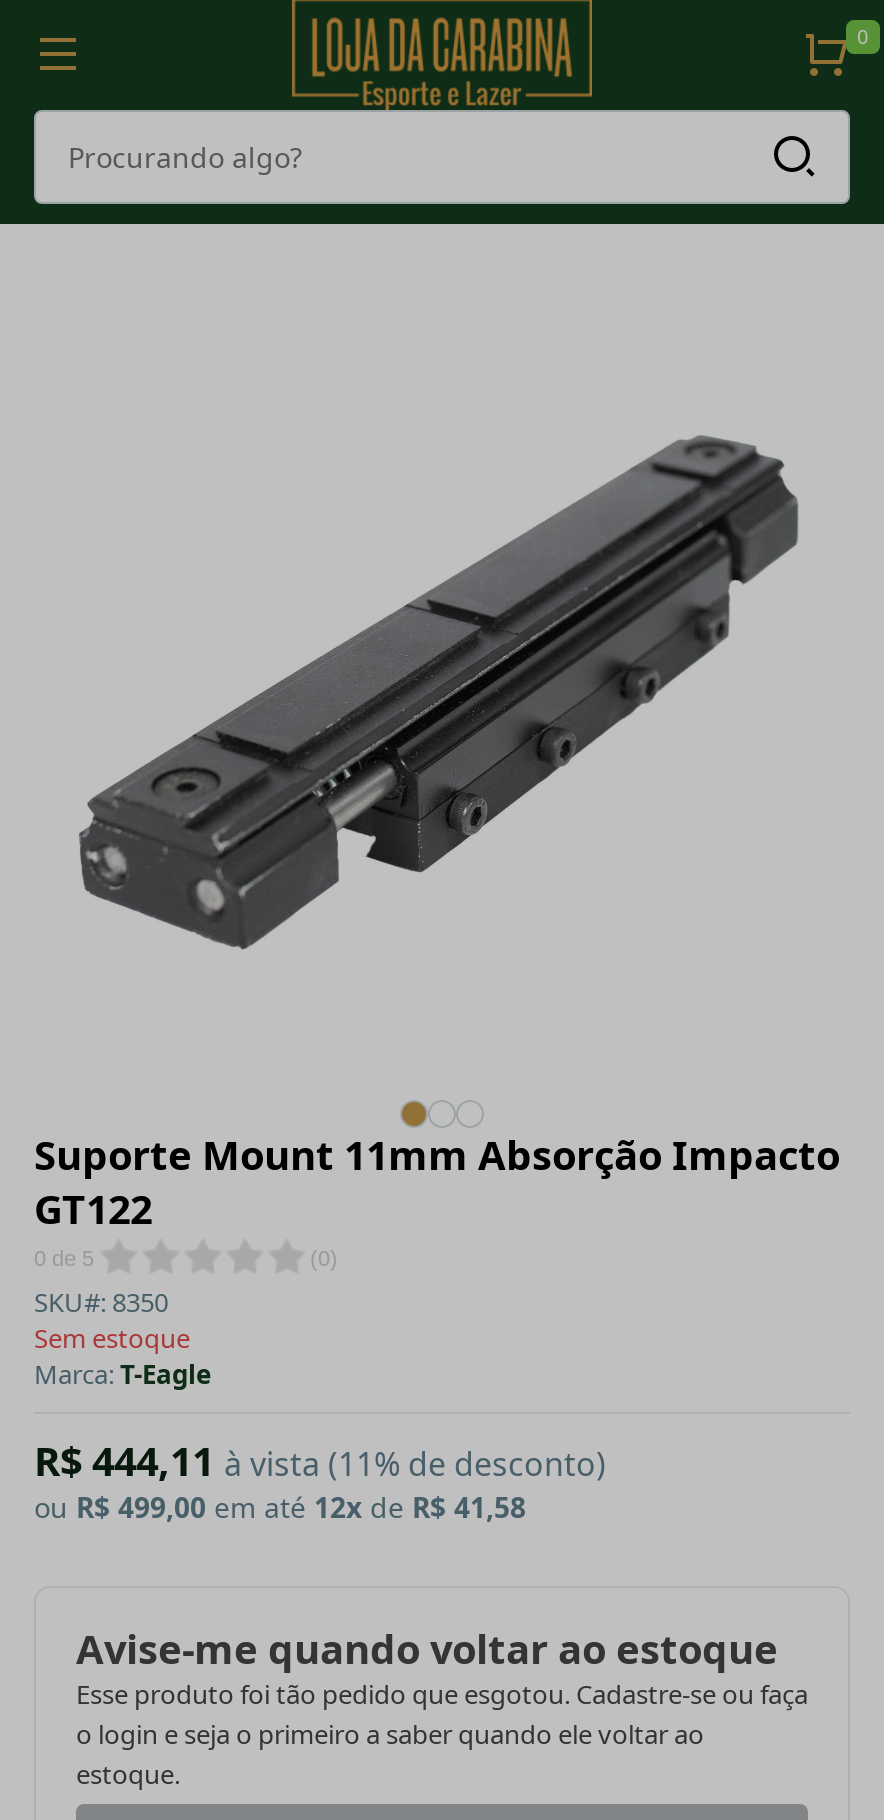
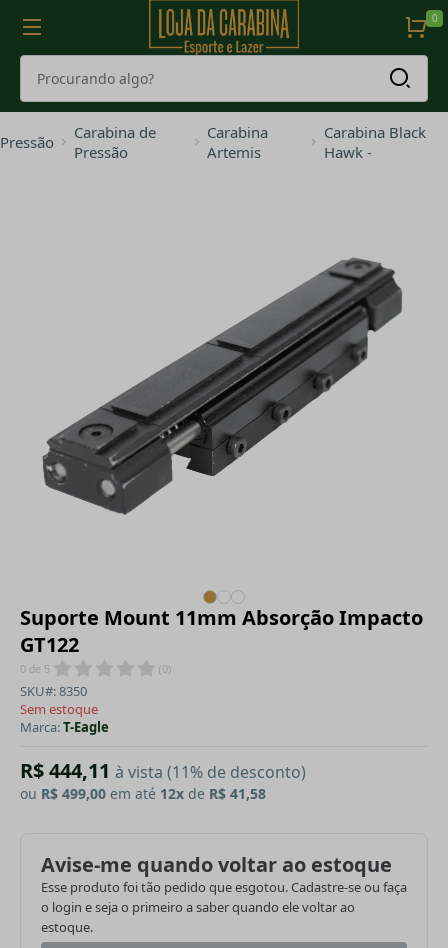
none -> [0,122,156,162] Pressão | Carabina de | Pressão
none -> [207,122,268,162] Carabina | Artemis
none -> [324,122,426,162] Carabina Black | Hawk -

